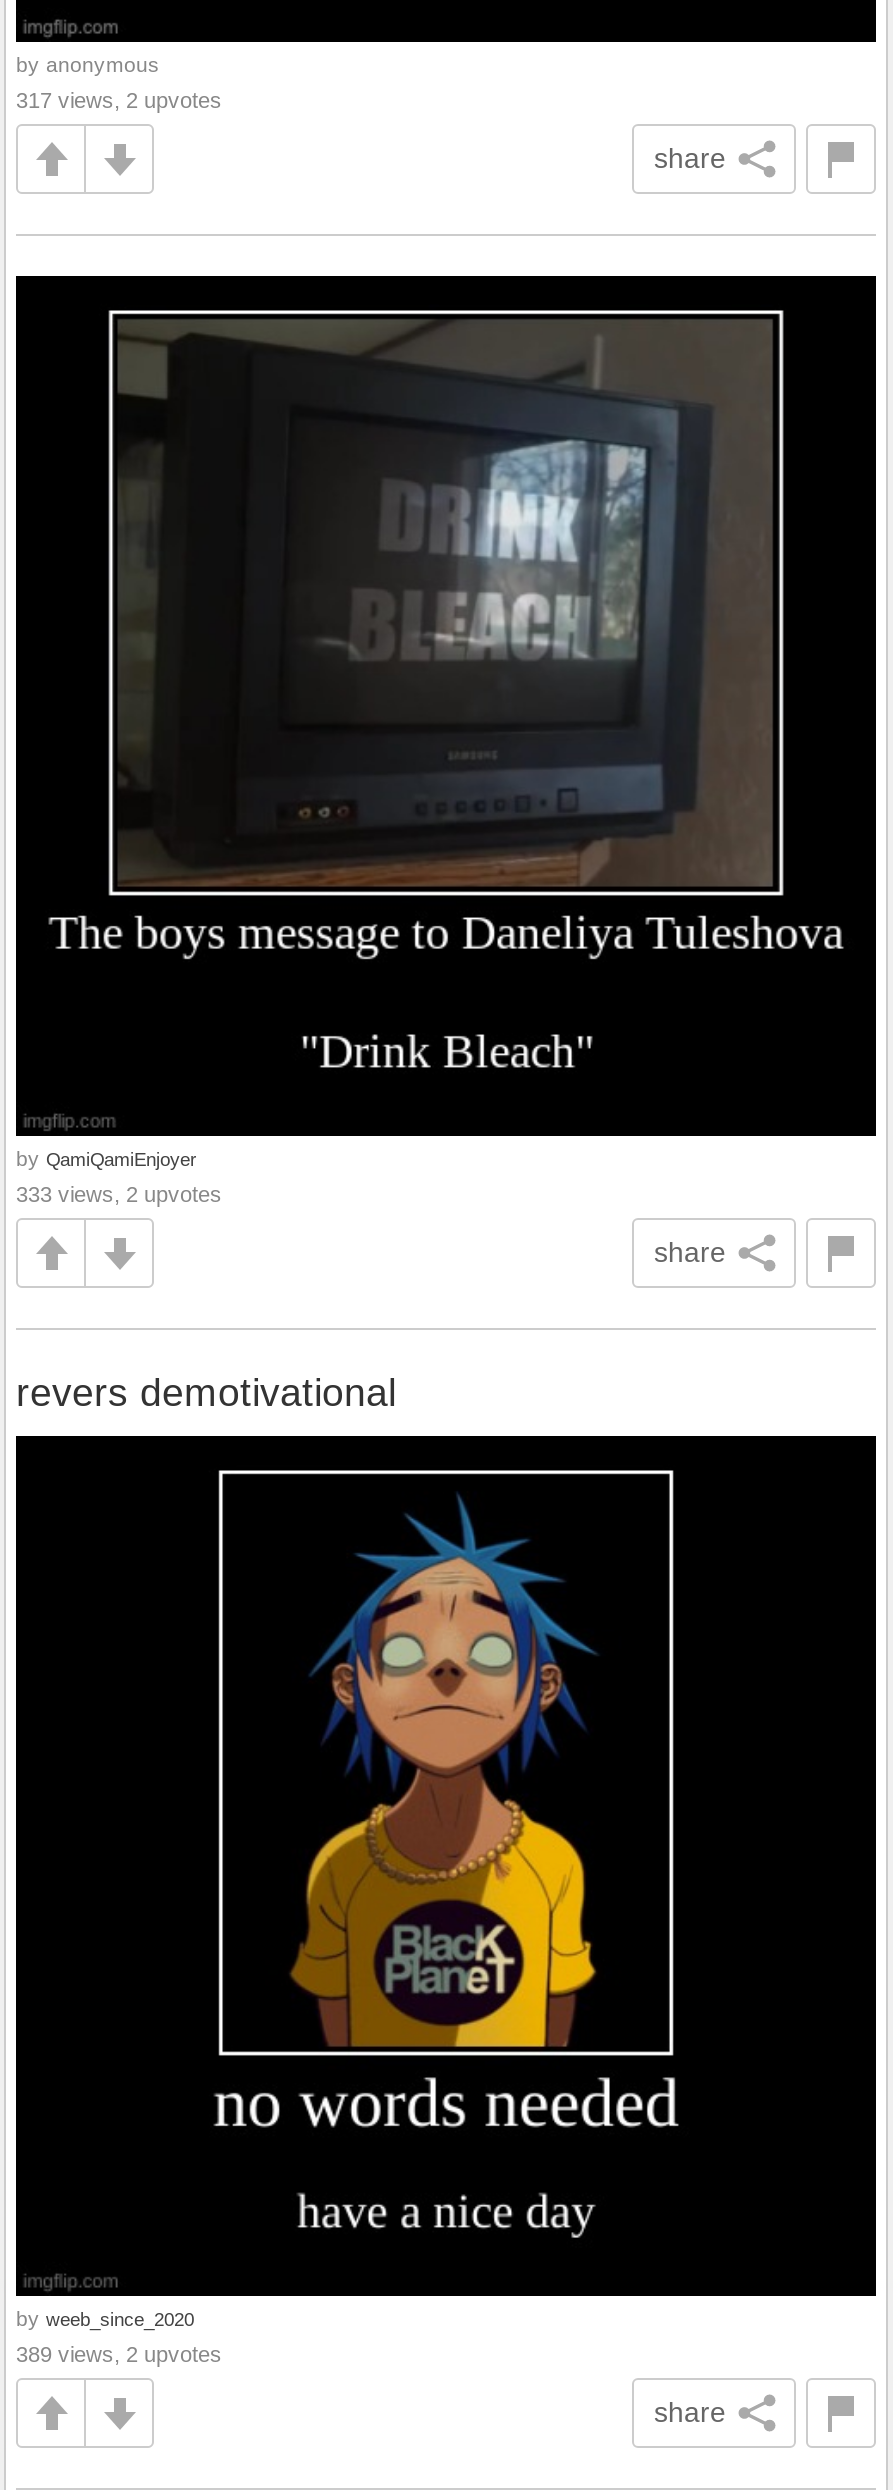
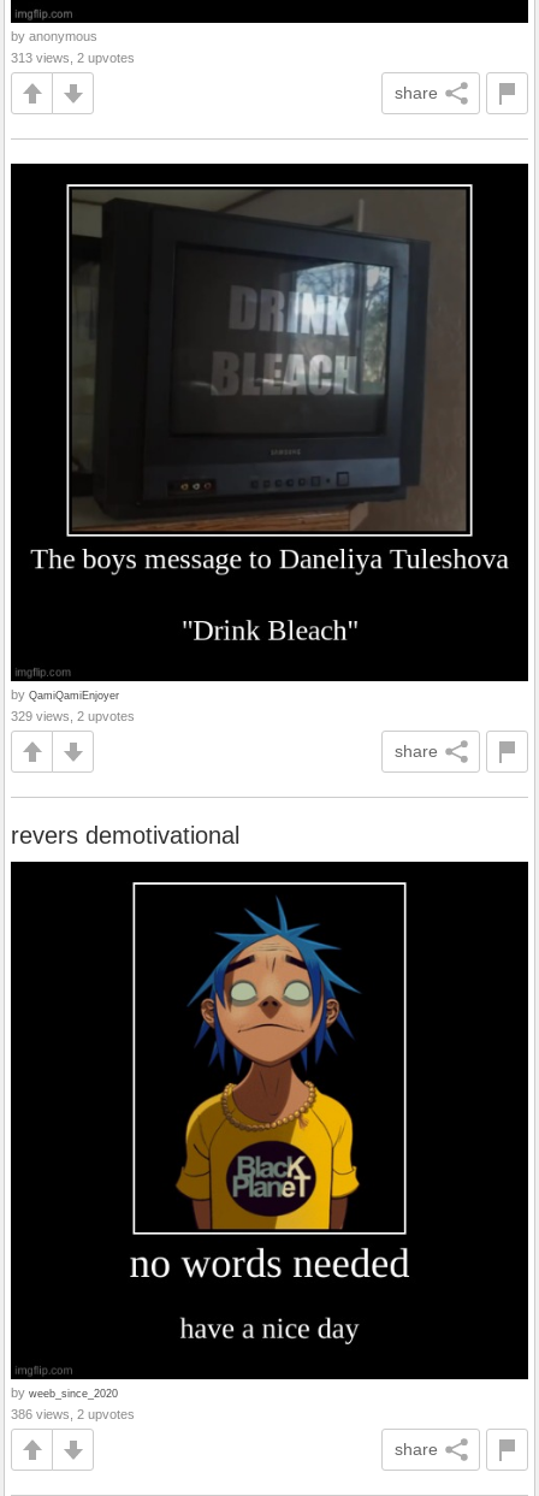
[16,88,222,112] 317 views, 2 upvotes -> [11,51,135,65] 313 views, 2 upvotes
[16,1182,222,1206] 333 views, 2 upvotes -> [11,709,135,723] 329 views, 2 upvotes
[16,2342,222,2366] 389 views, 2 upvotes -> [11,1407,135,1421] 386 views, 2 upvotes

